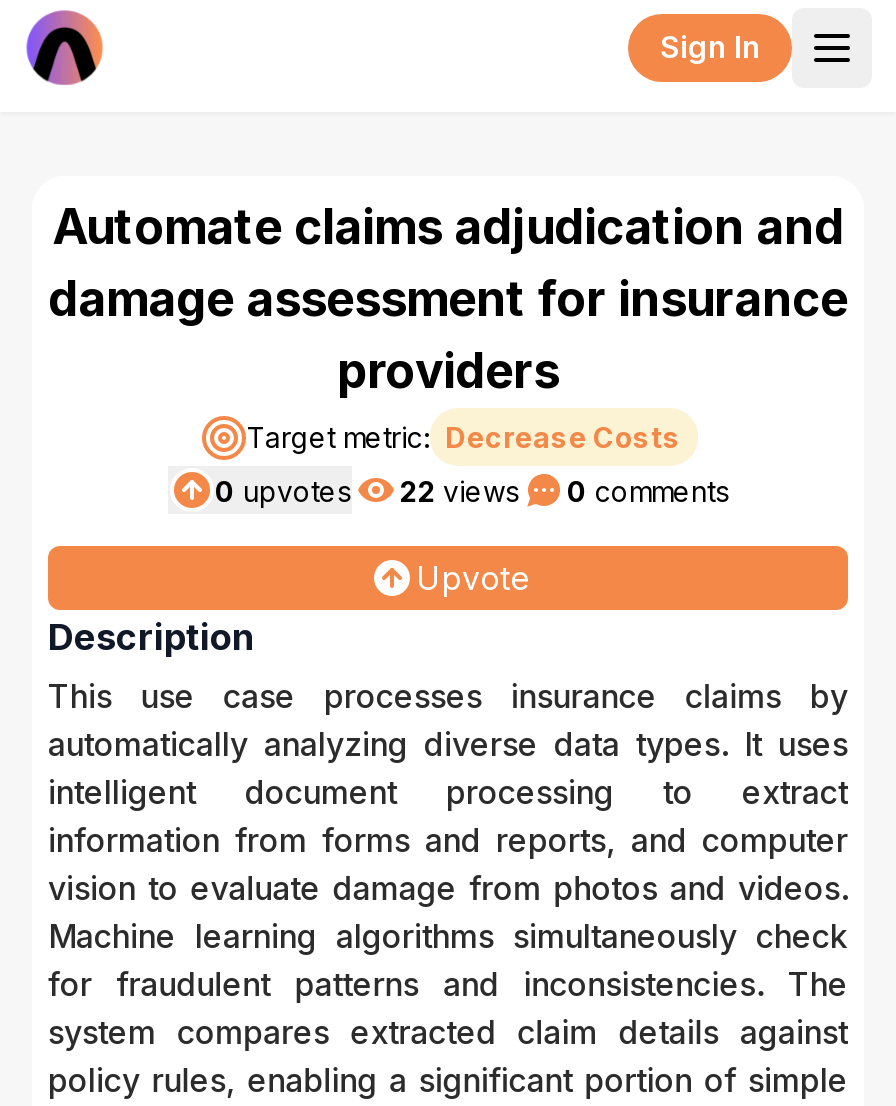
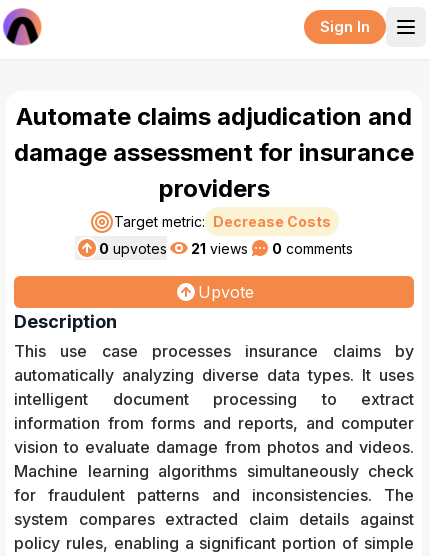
[215,473,729,507] 0 upvotes 22 views 0 comments -> [99,239,353,256] 0 upvotes 21 views 0 comments

